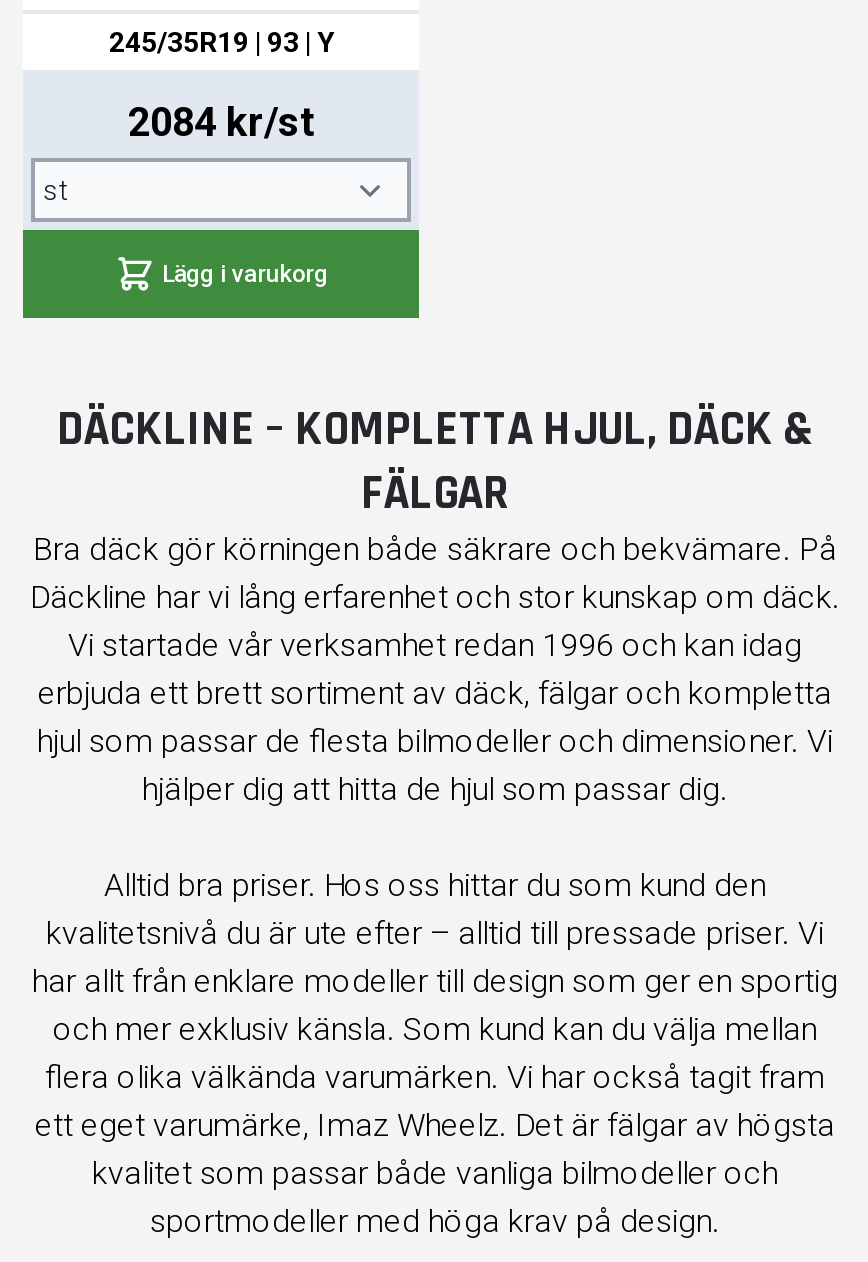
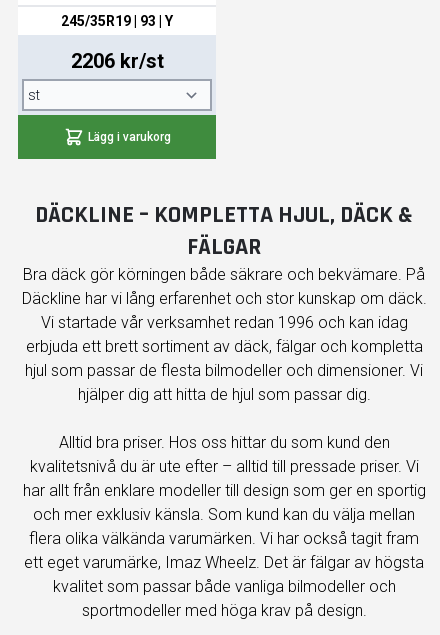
[128,98,314,146] 2084 kr/st -> [70,49,163,73] 2206 kr/st

